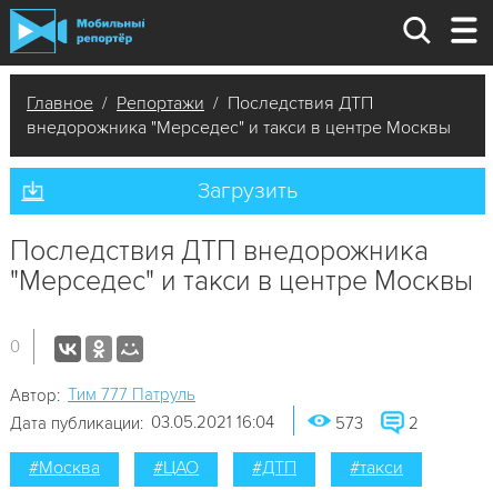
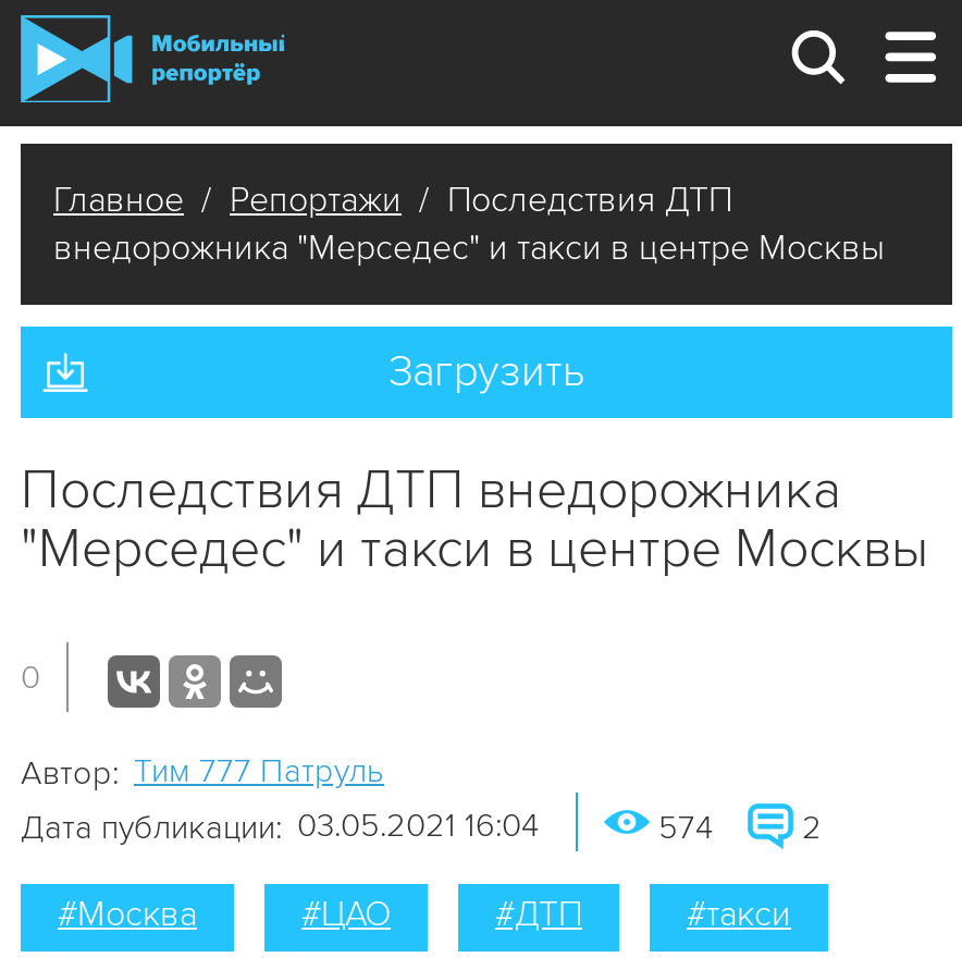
[335,413,363,433] 573 -> [658,807,713,846] 574

